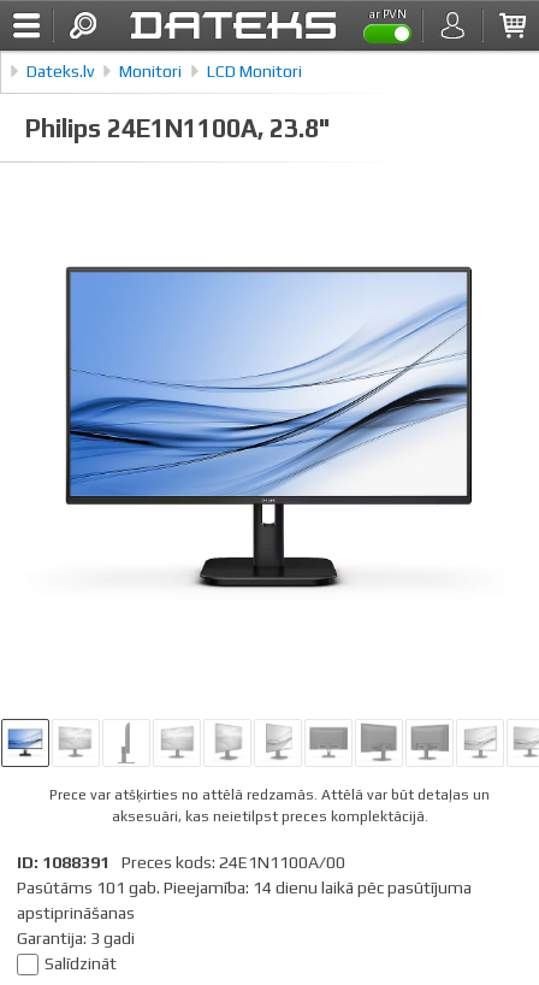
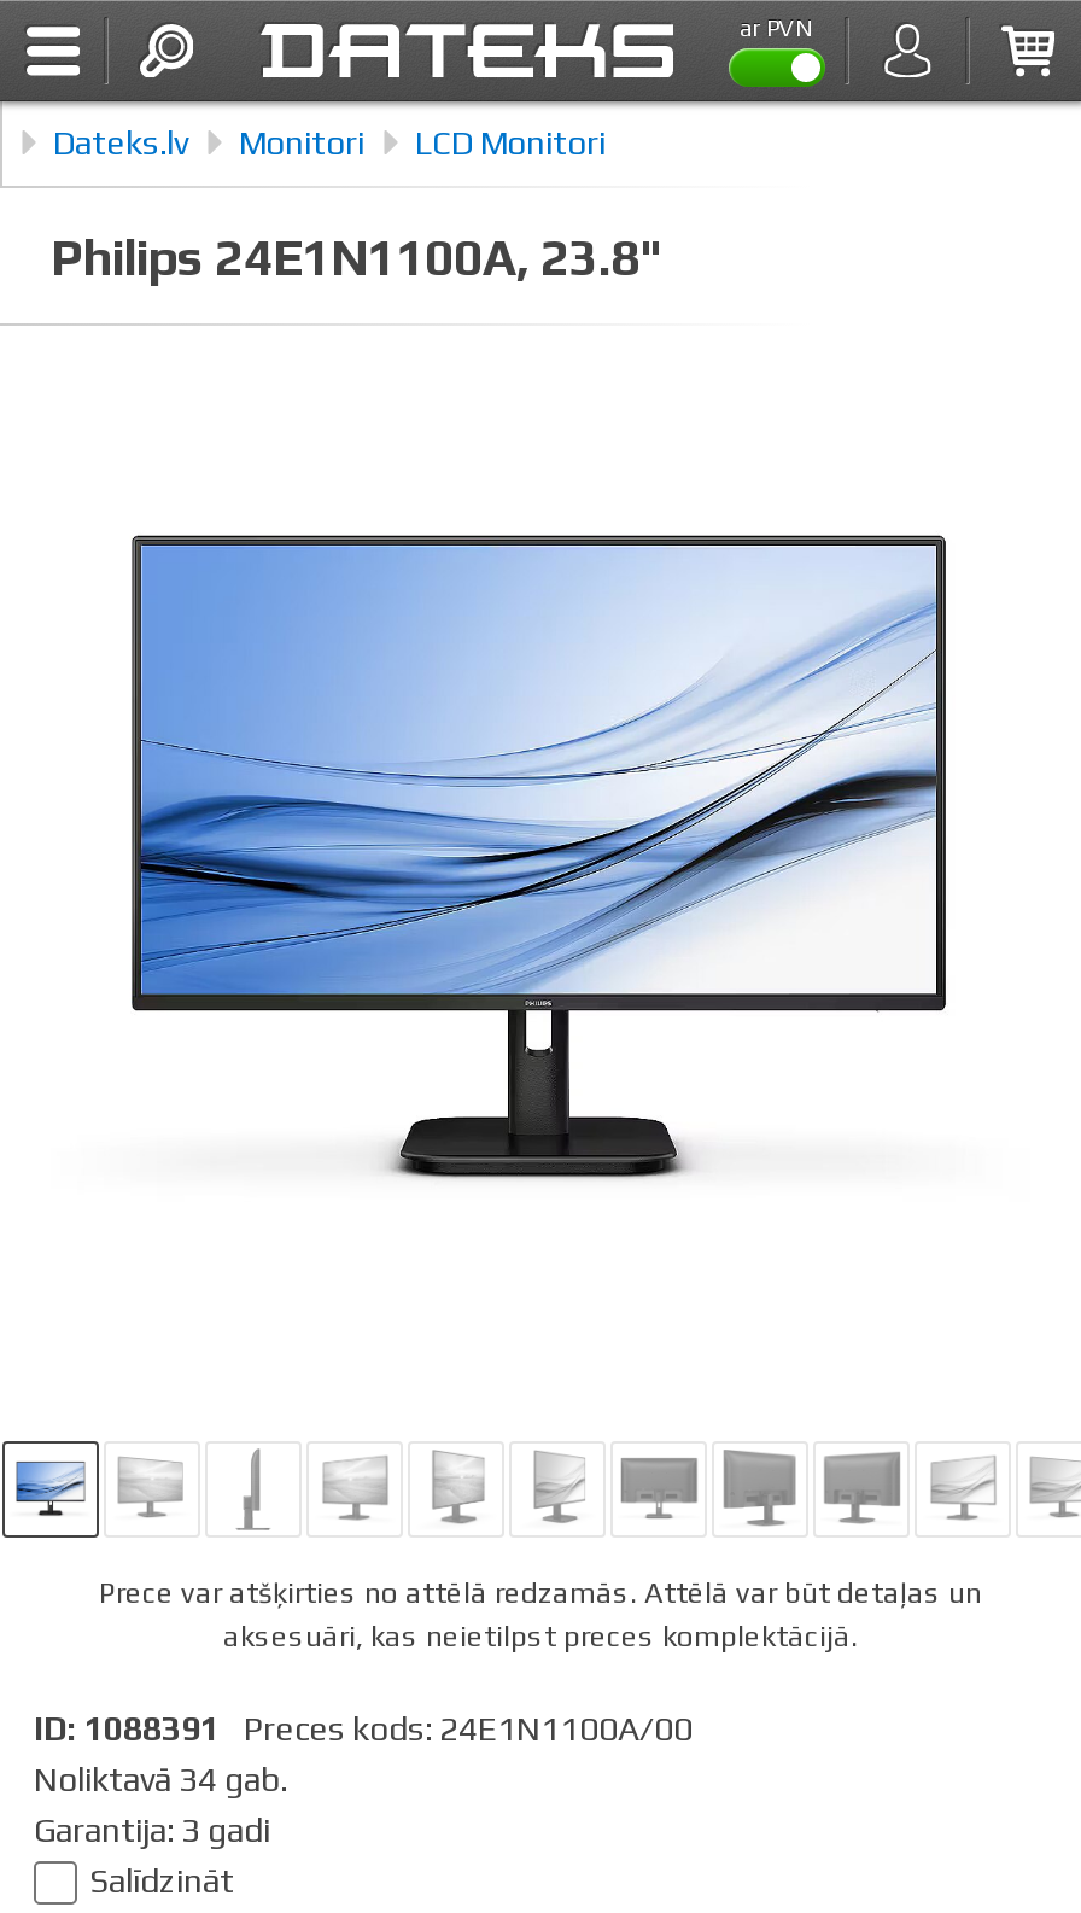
[17,878,472,923] Pasūtāms 101 gab. Pieejamība: 14 dienu laikā pēc pasūtījuma | apstiprināšanas -> [34,1760,287,1799] Noliktavā 34 gab.

